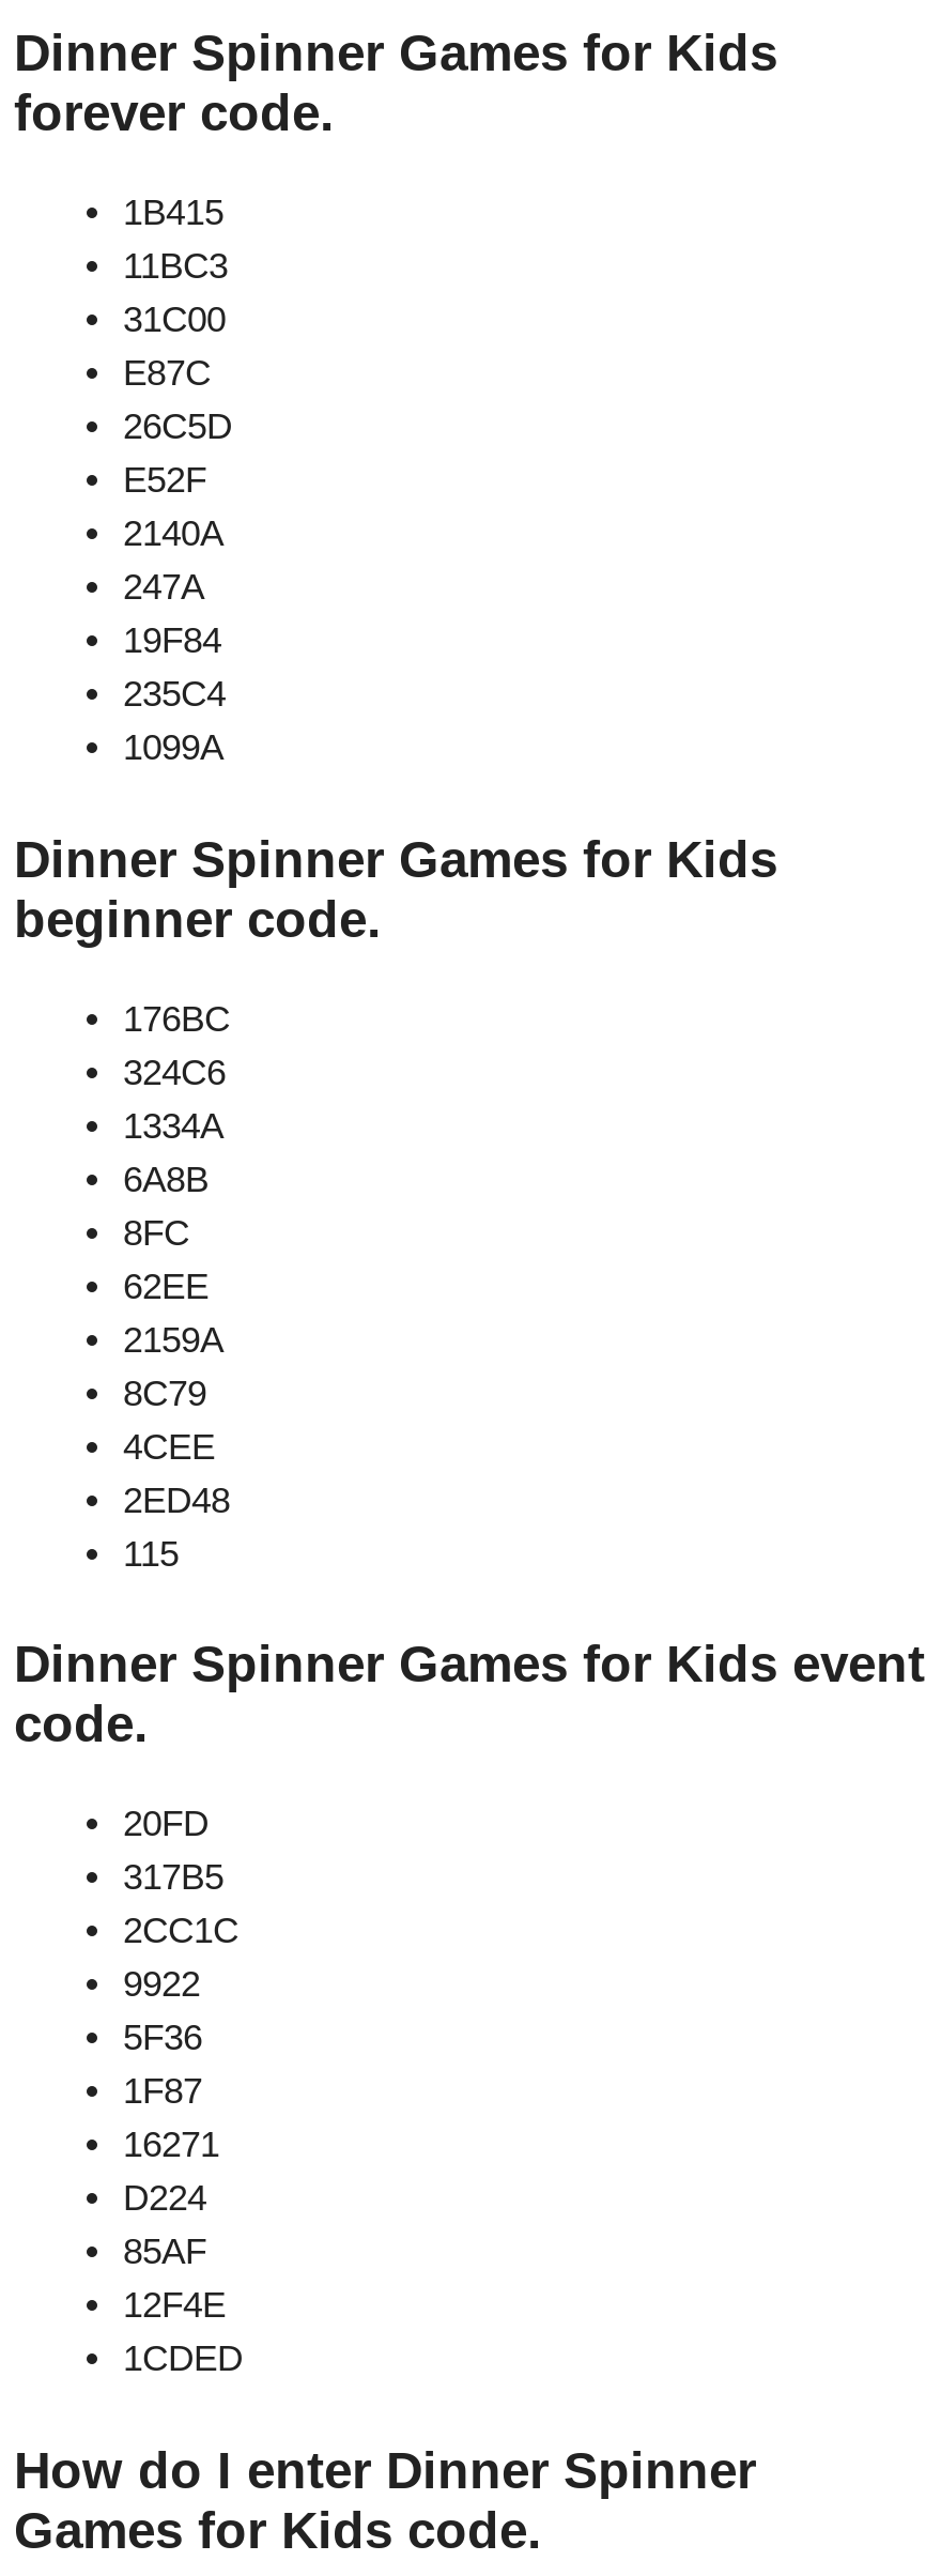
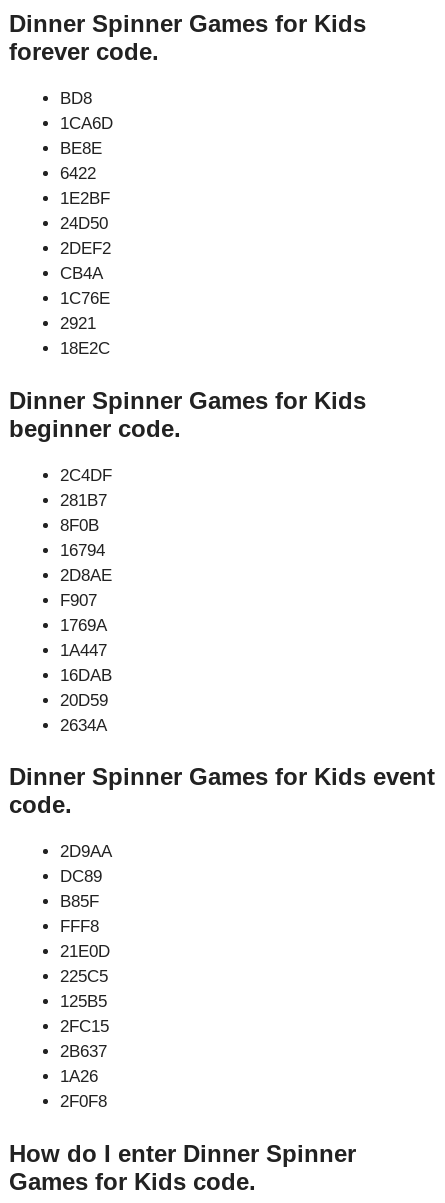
[123,193,232,768] 1B415 | 11BC3 | 31C00 | E87C | 26C5D | E52F | 2140A | 247A | 19F84 | 235C4 | 1099A -> [60,89,113,358] BD8 | 1CA6D | BE8E | 6422 | 1E2BF | 24D50 | 2DEF2 | CB4A | 1C76E | 2921 | 18E2C
[123,998,230,1574] 176BC | 324C6 | 1334A | 6A8B | 8FC | 62EE | 2159A | 8C79 | 4CEE | 2ED48 | 115 -> [60,465,112,734] 2C4DF | 281B7 | 8F0B | 16794 | 2D8AE | F907 | 1769A | 1A447 | 16DAB | 20D59 | 2634A
[123,1804,243,2379] 20FD | 317B5 | 2CC1C | 9922 | 5F36 | 1F87 | 16271 | D224 | 85AF | 12F4E | 1CDED -> [60,842,112,1111] 2D9AA | DC89 | B85F | FFF8 | 21E0D | 225C5 | 125B5 | 2FC15 | 2B637 | 1A26 | 2F0F8

